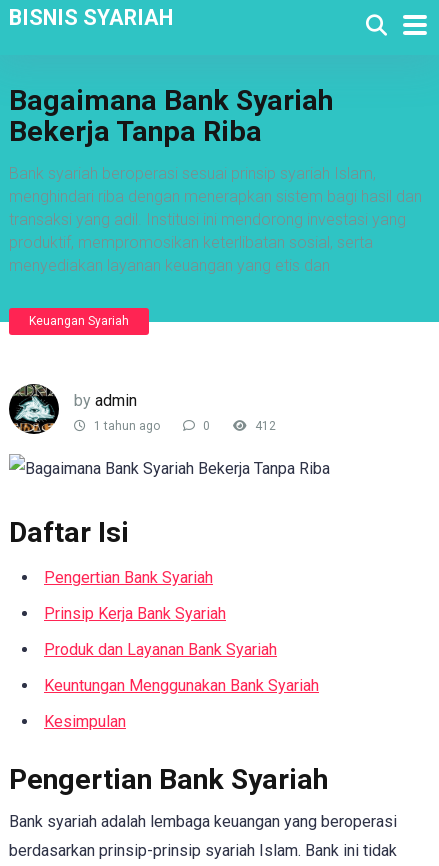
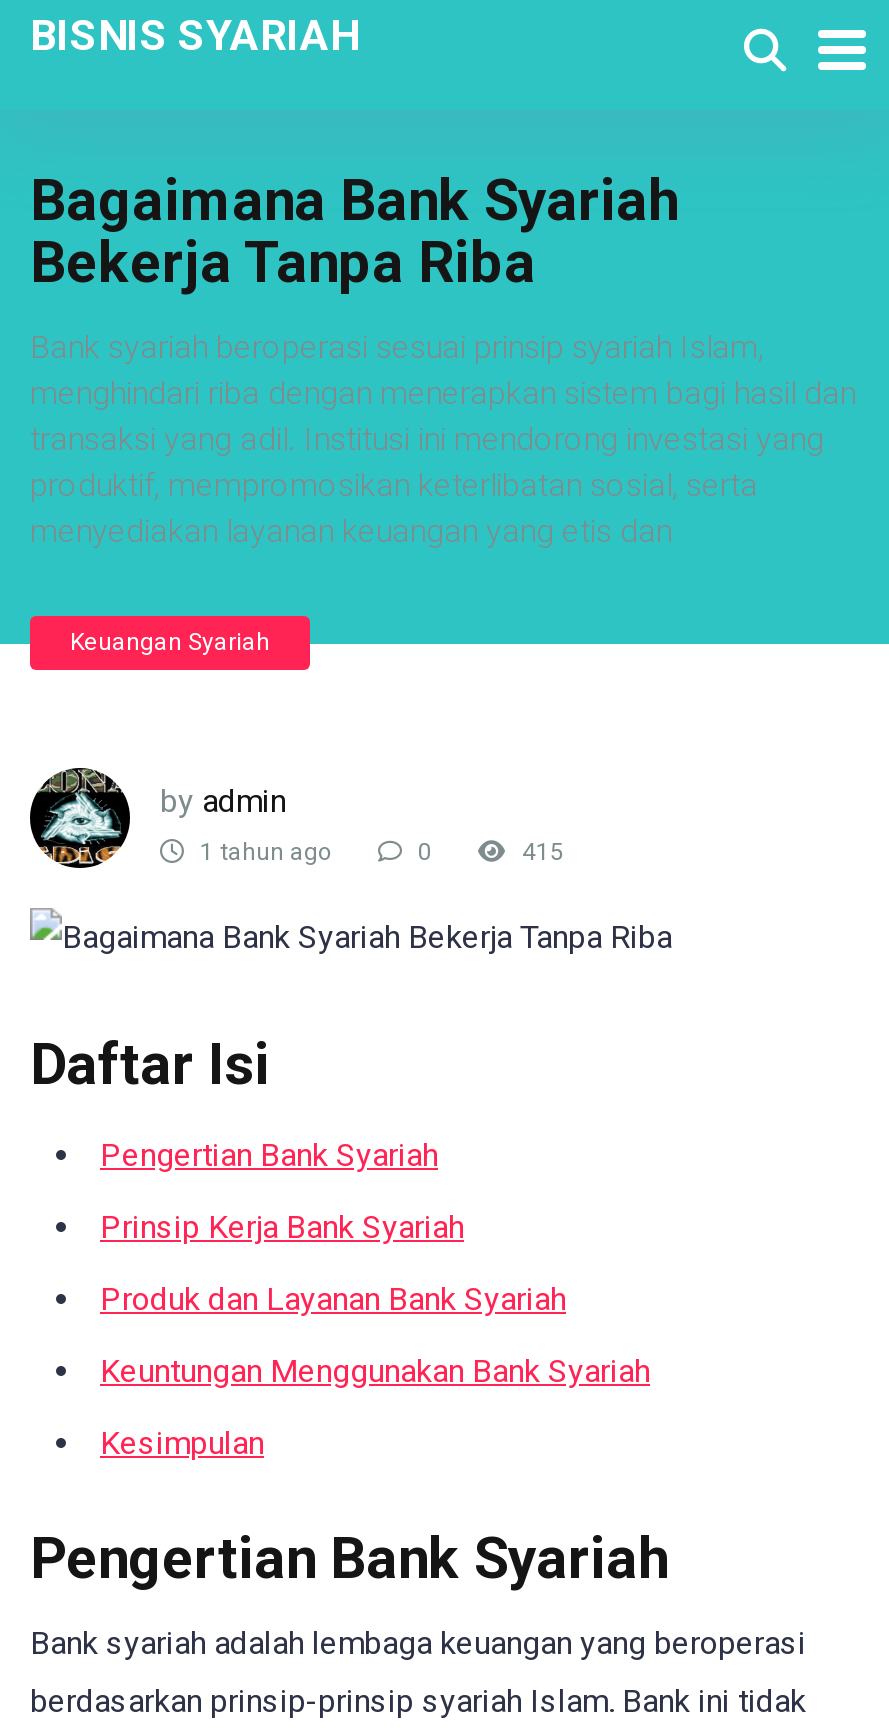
[252,419,276,433] 412 -> [516,838,564,866] 415

